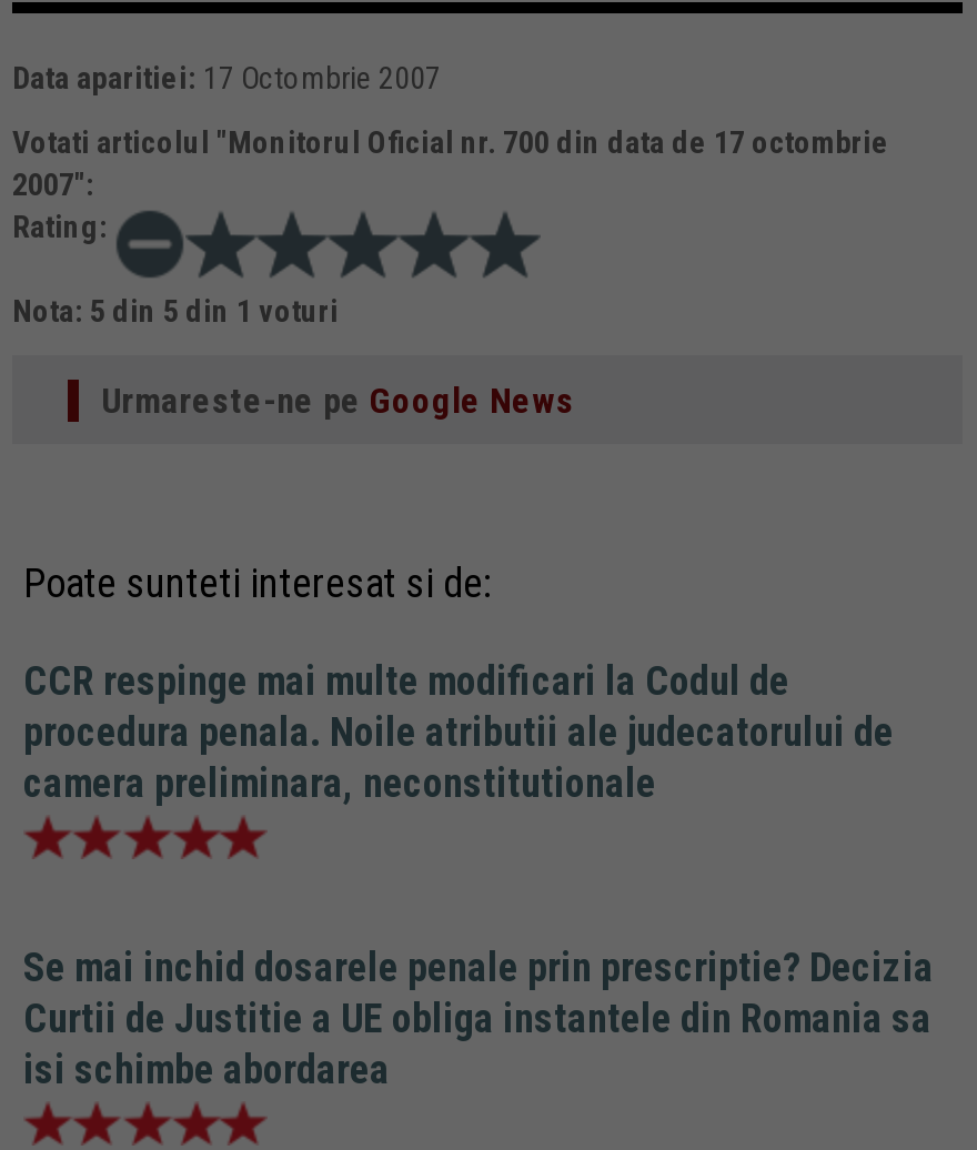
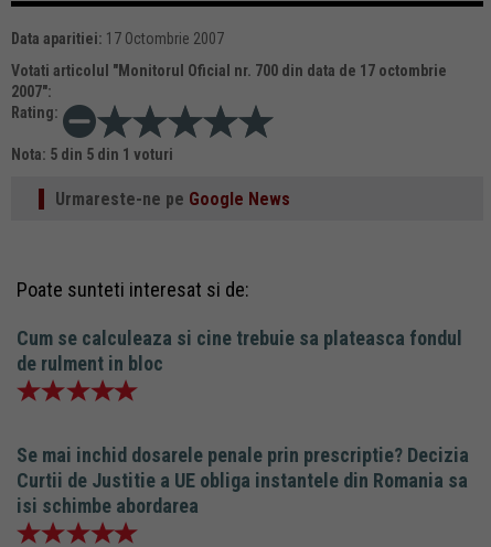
[23,657,894,806] CCR respinge mai multe modificari la Codul de | procedura penala. Noile atributii ale judecatorului de | camera preliminara, neconstitutionale -> [17,326,462,375] Cum se calculeaza si cine trebuie sa plateasca fondul | de rulment in bloc

